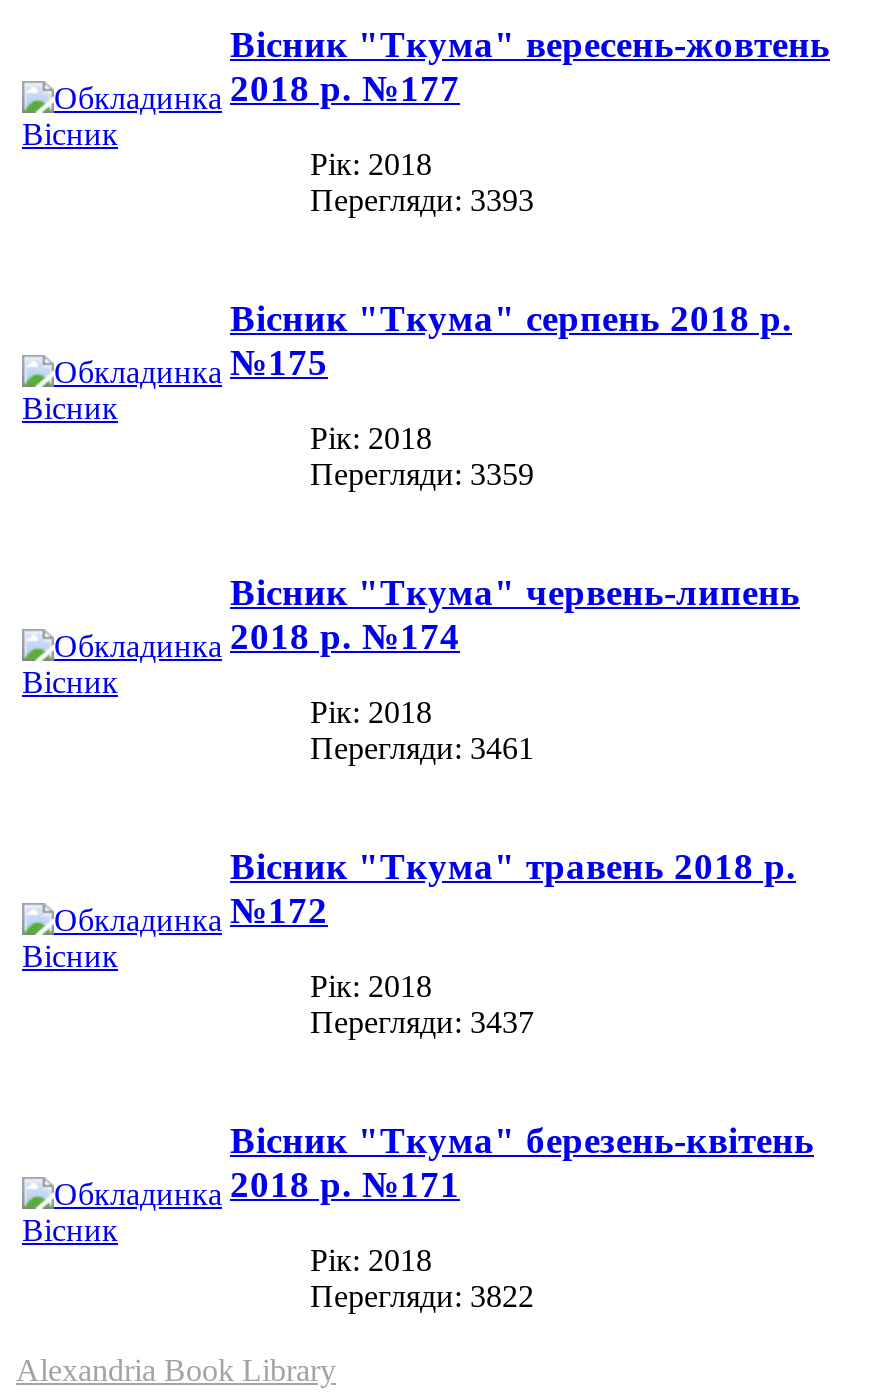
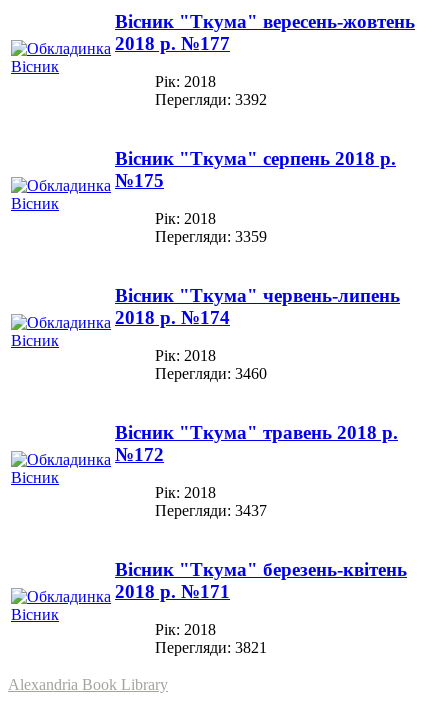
[310,184,534,218] Перегляди: 3393 -> [155,91,267,108] Перегляди: 3392
[310,732,534,766] Перегляди: 3461 -> [155,365,267,382] Перегляди: 3460
[310,1280,534,1314] Перегляди: 3822 -> [155,639,267,656] Перегляди: 3821

